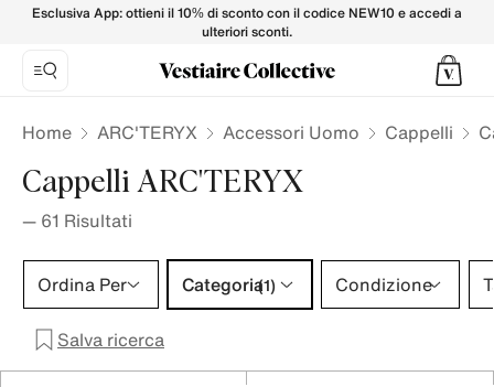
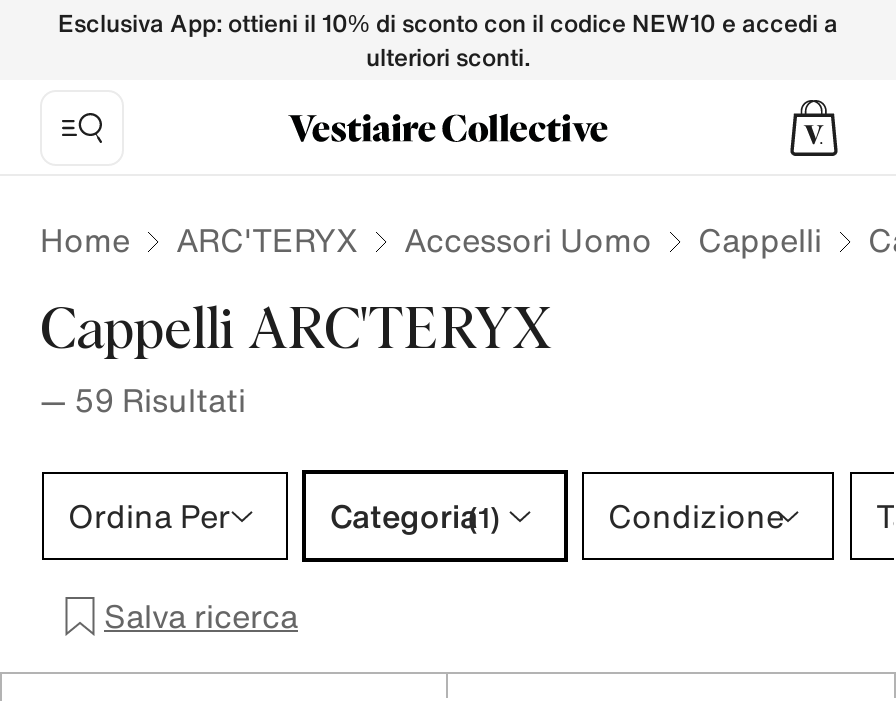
[22,207,132,234] — 61 Risultati -> [40,376,246,424] — 59 Risultati

